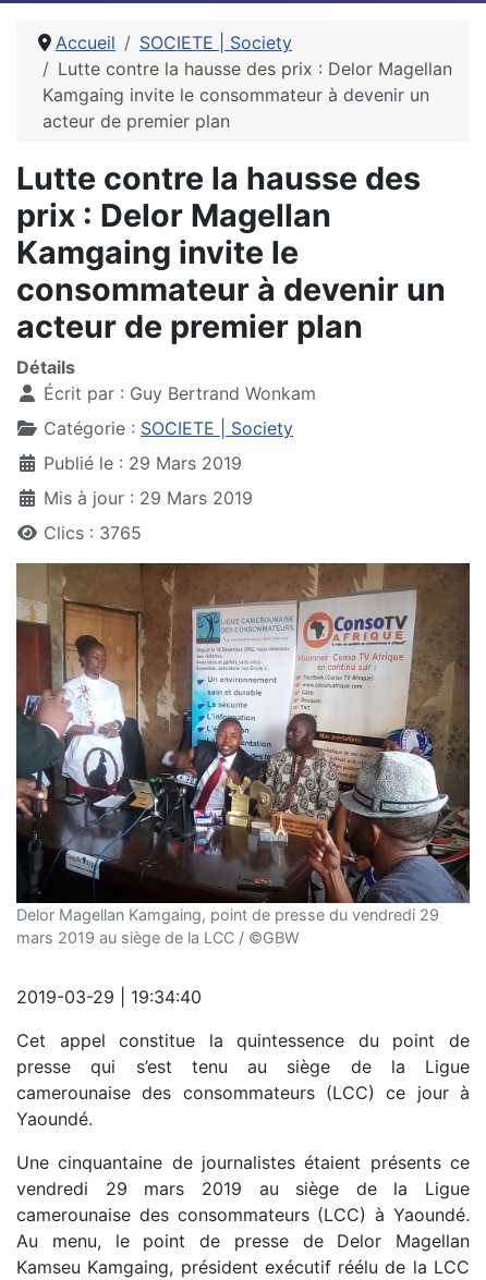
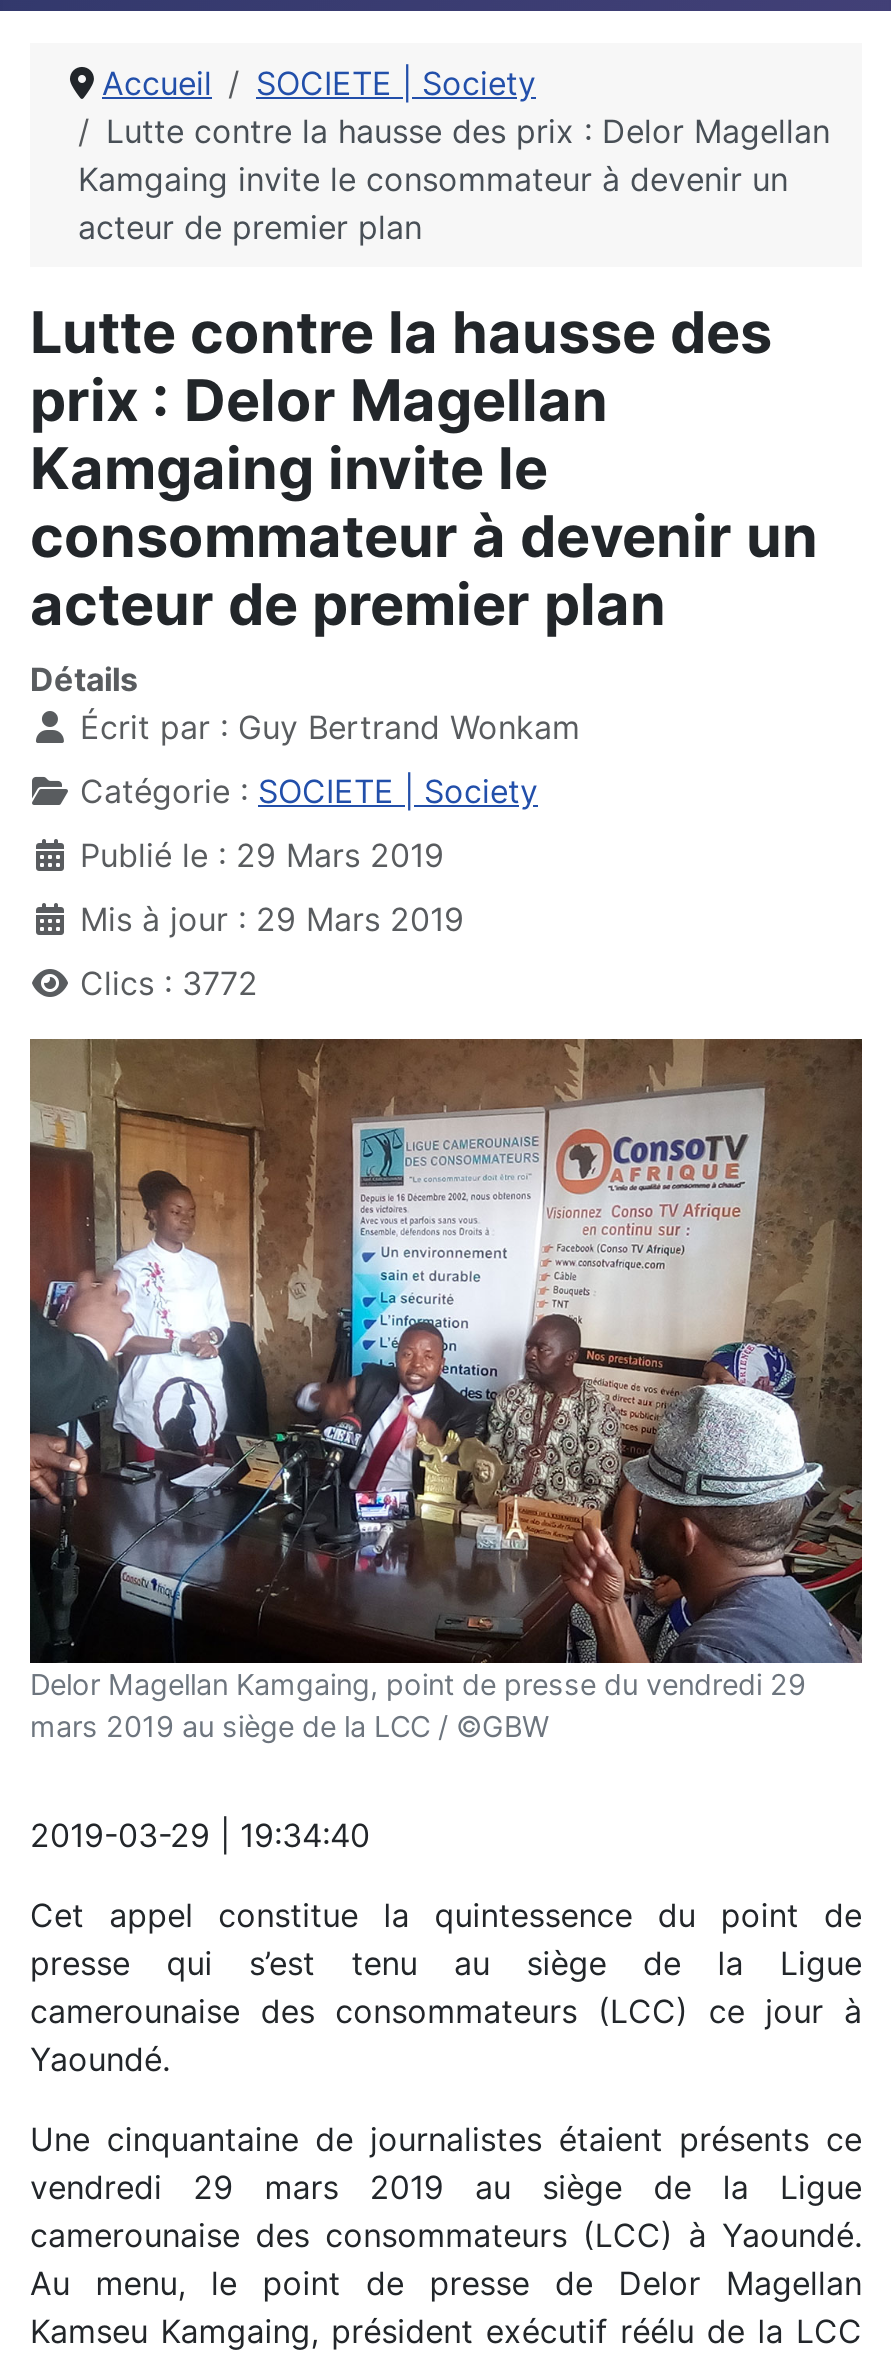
[44,522,142,544] Clics : 3765 -> [80,963,258,1003] Clics : 3772

